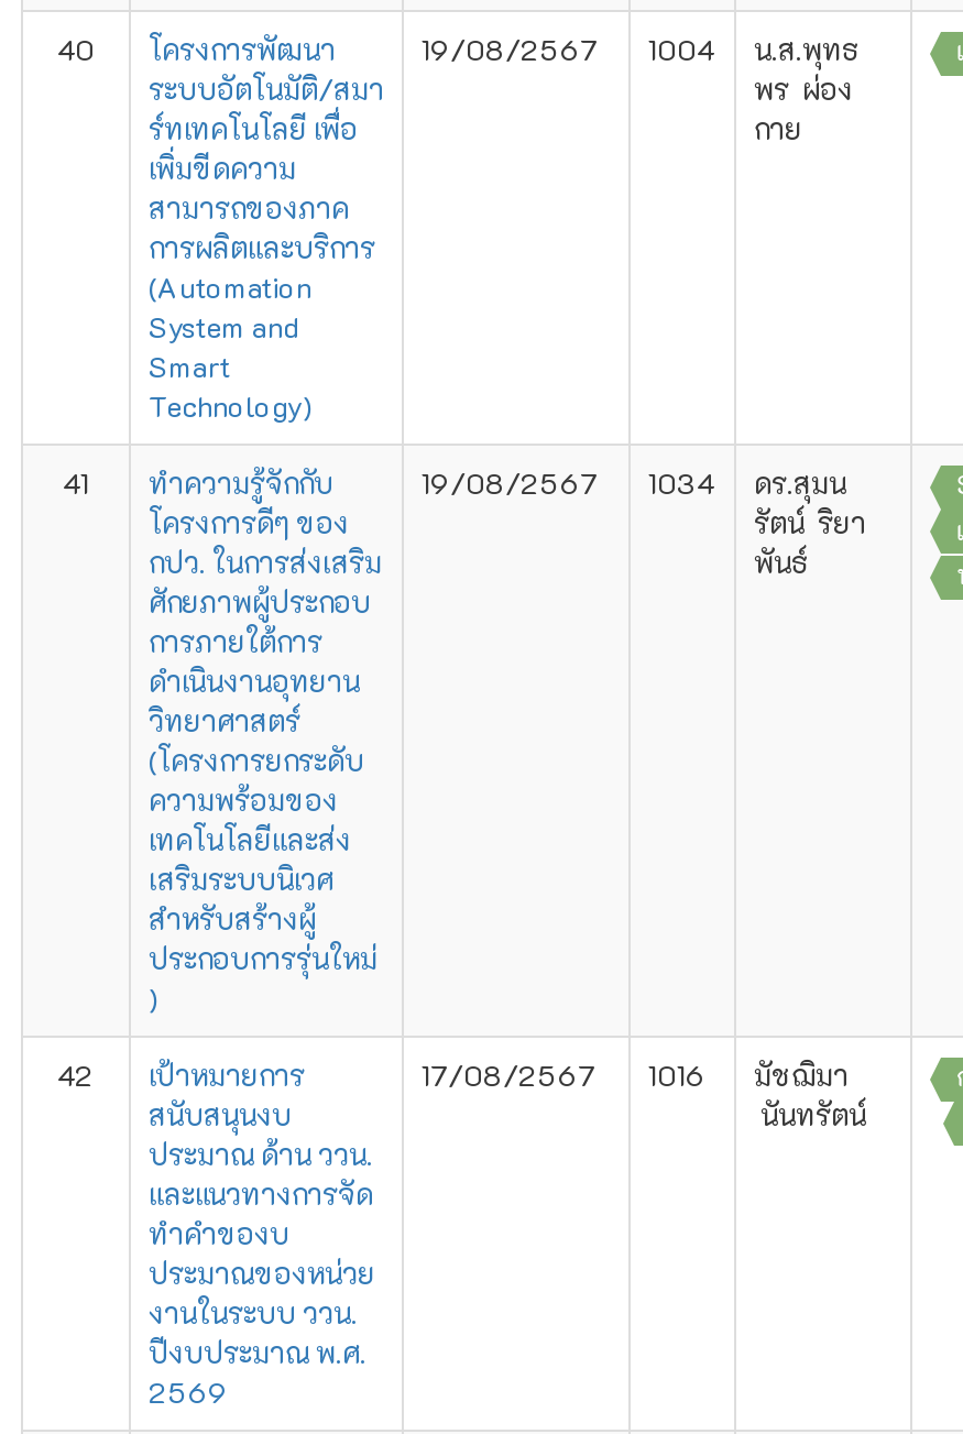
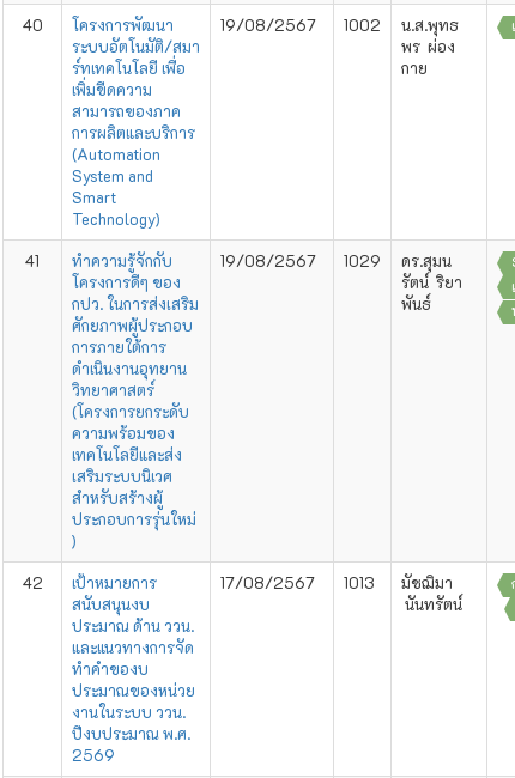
[422,30,860,67] 19/08/2567 1004 น.ส.พุทธ -> [220,14,459,35] 19/08/2567 1002 น.ส.พุทธ
[422,463,846,501] 19/08/2567 1034 ดร.สุมน -> [220,250,452,271] 19/08/2567 1029 ดร.สุมน
[422,1055,849,1093] 17/08/2567 1016 มัชฌิมา -> [220,572,453,592] 17/08/2567 1013 มัชฌิมา

